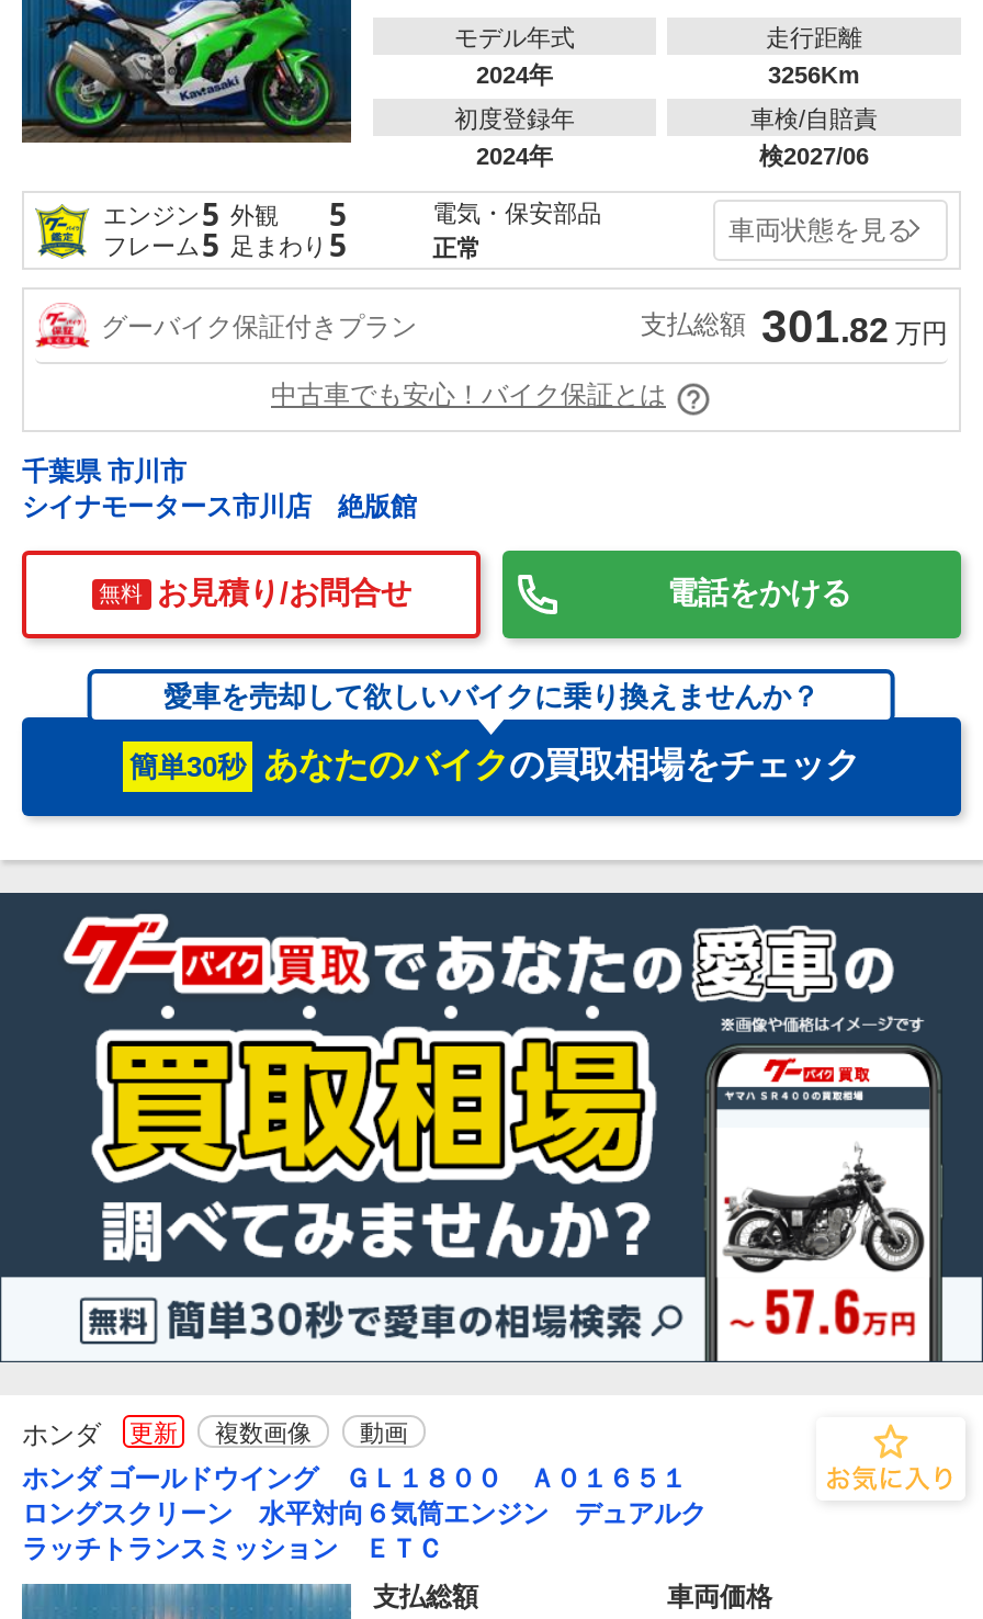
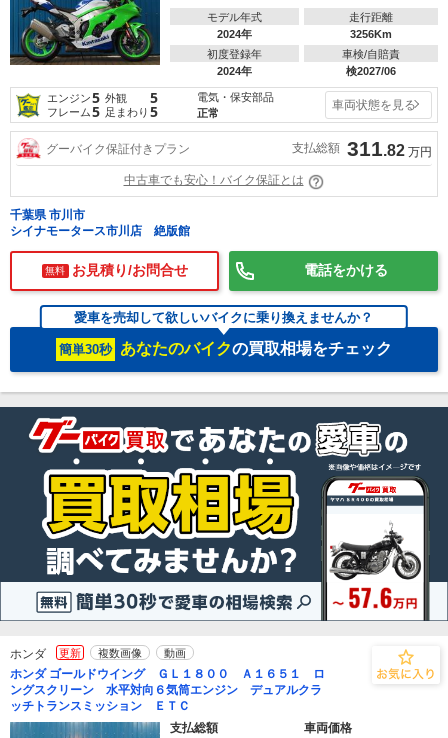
[641,300,948,350] 支払総額 301.82 万円 -> [292,137,432,160] 支払総額 311.82 万円
[22,1463,713,1564] ホンダ ゴールドウイング ＧＬ１８００ Ａ０１６５１ | ロングスクリーン 水平対向６気筒エンジン デュアルク | ラッチトランスミッション ＥＴＣ -> [10,667,325,713] ホンダ ゴールドウイング ＧＬ１８００ Ａ１６５１ ロ | ングスクリーン 水平対向６気筒エンジン デュアルクラ | ッチトランスミッション ＥＴＣ

